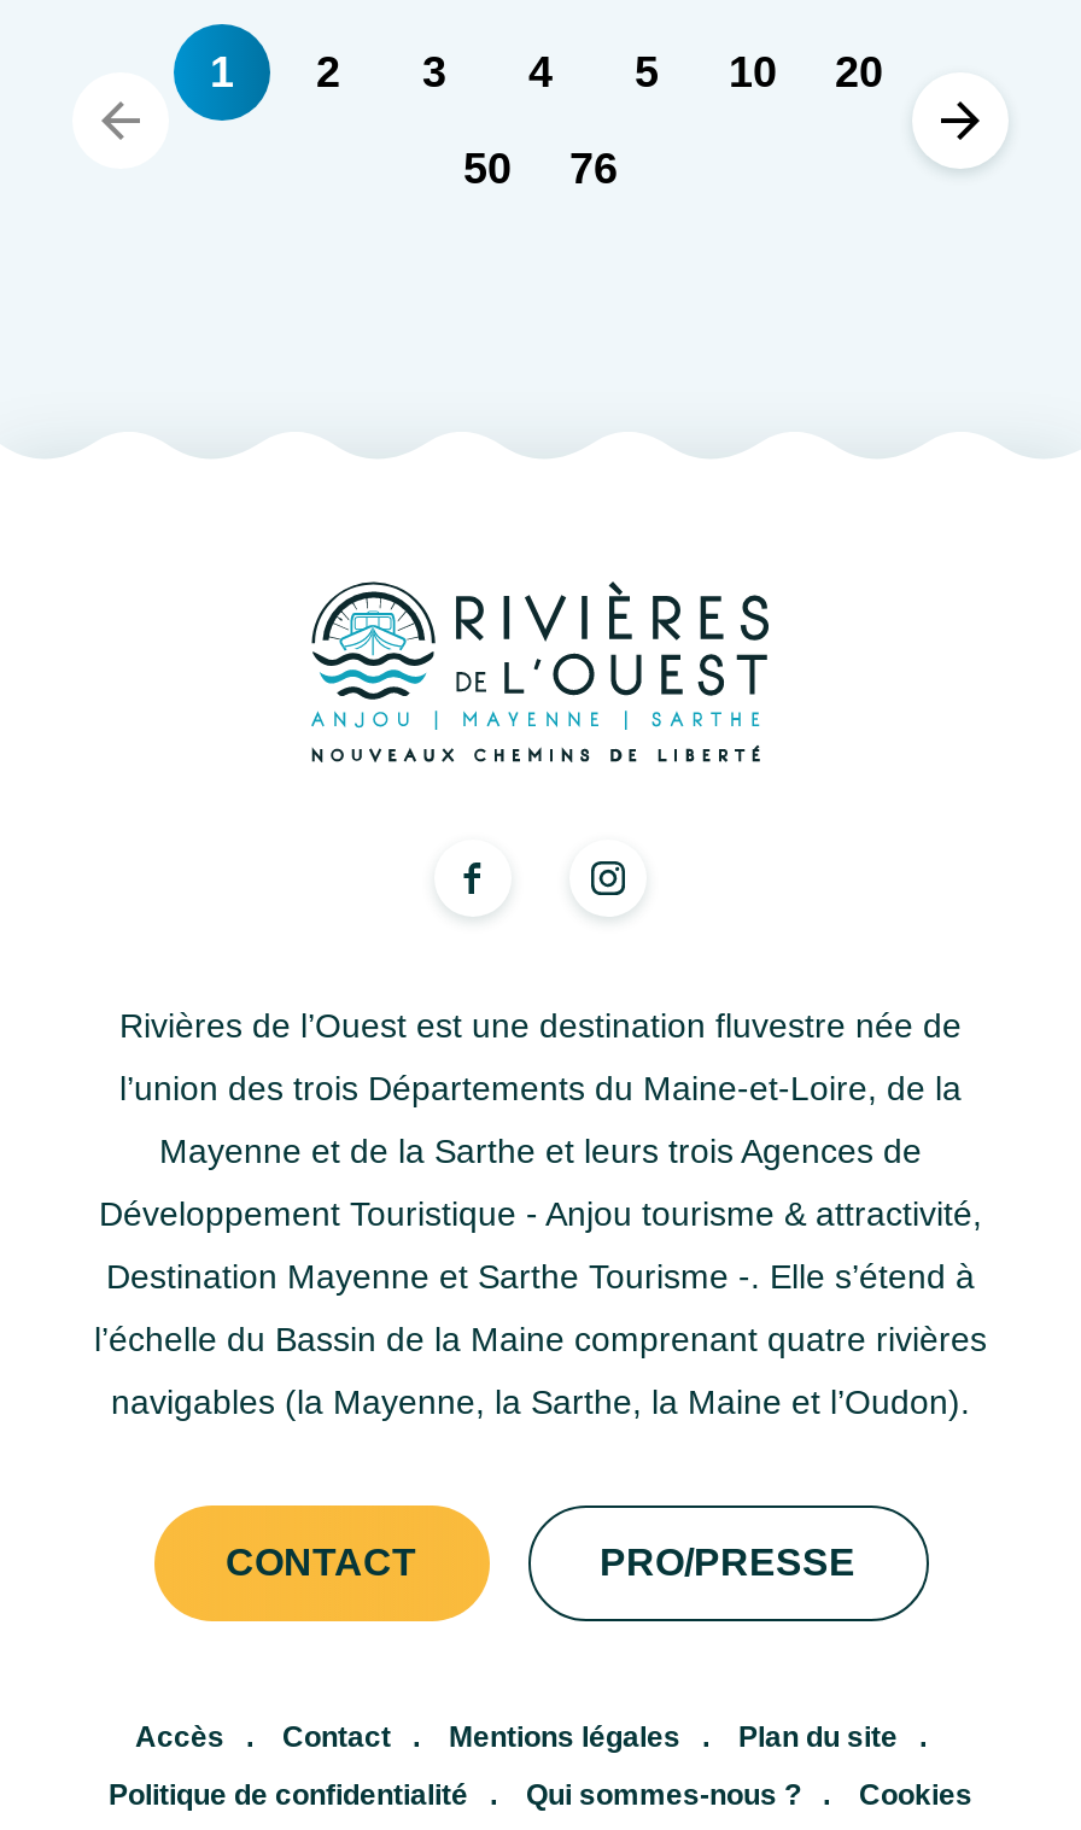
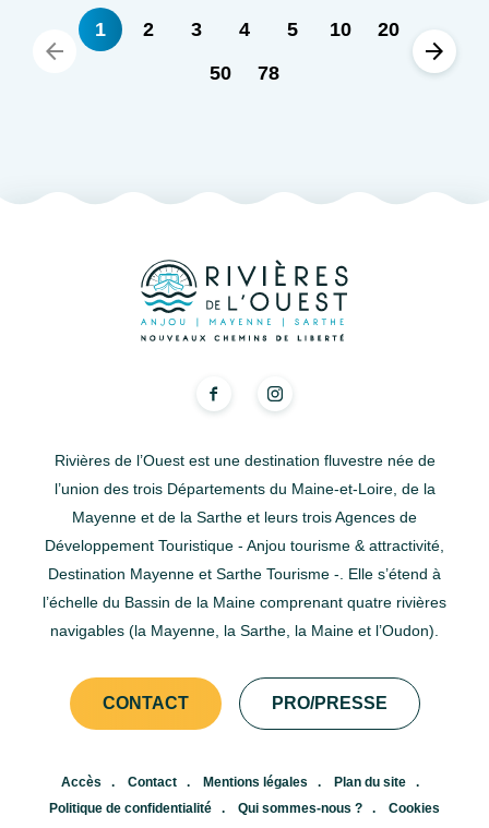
[463,145,618,193] 50 76 -> [210,62,279,84] 50 78

